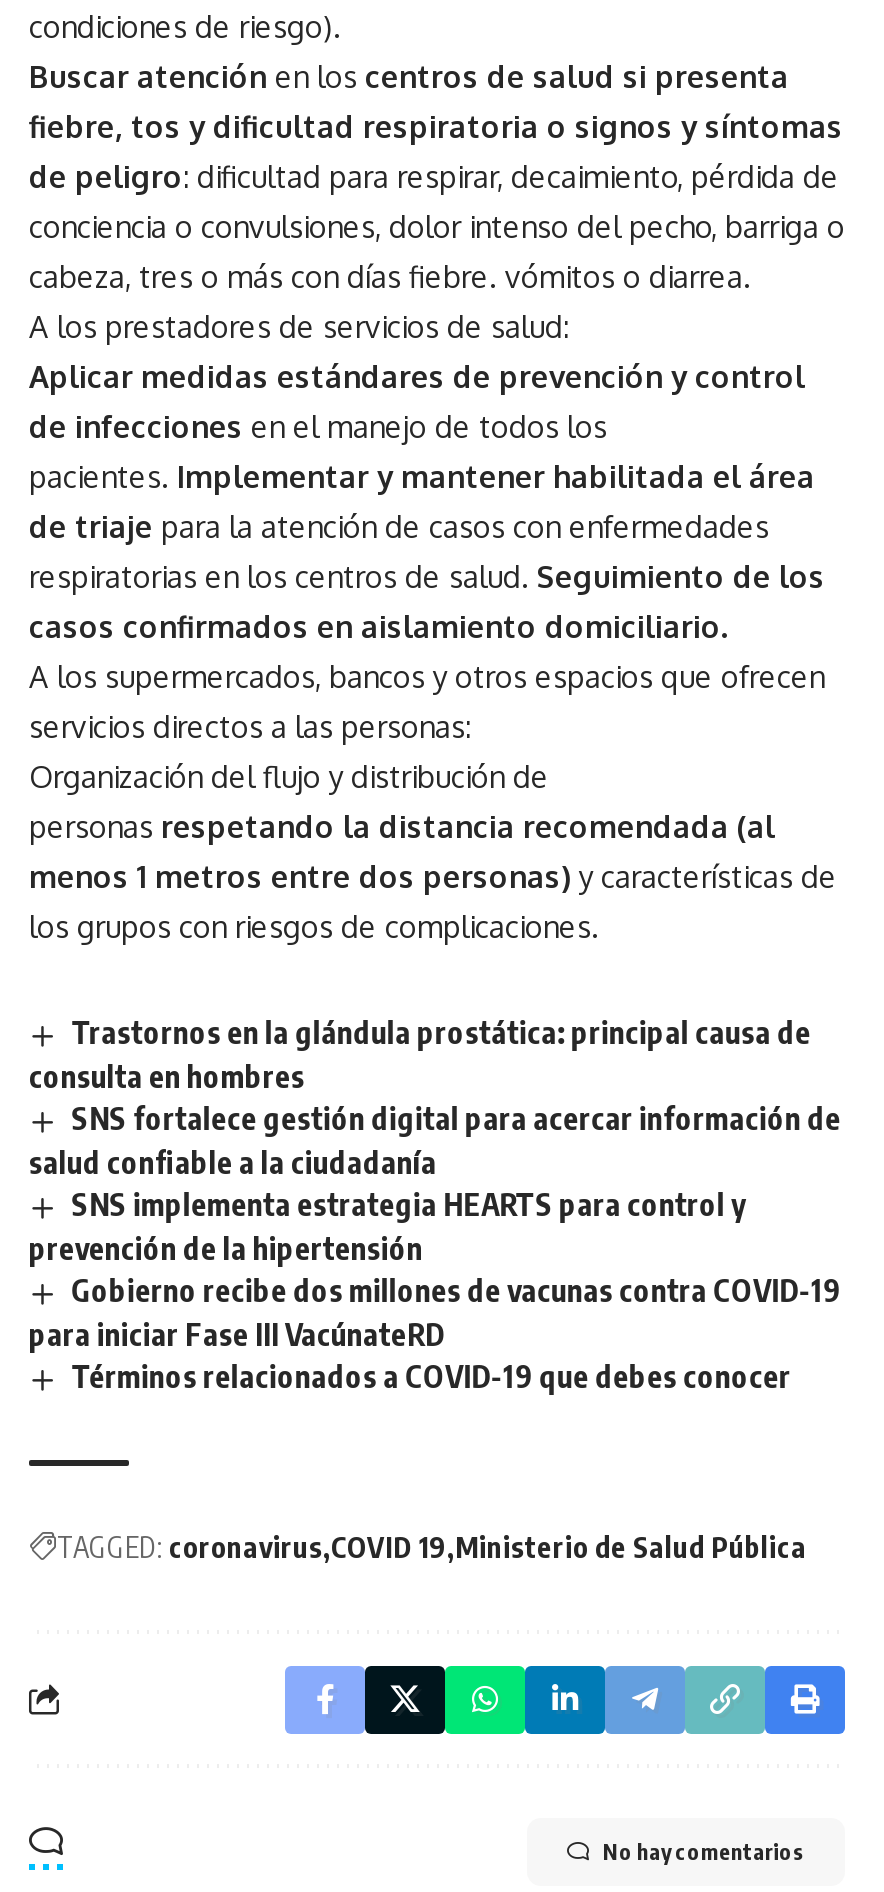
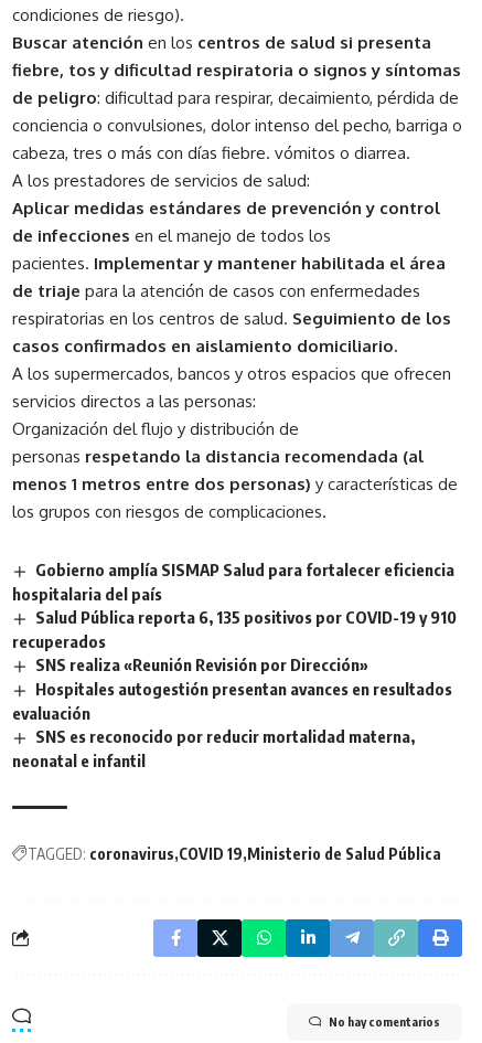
[29,1015,841,1394] Trastornos en la glándula prostática: principal causa de | consulta en hombres | SNS fortalece gestión digital para acercar información de | salud confiable a la ciudadanía | SNS implementa estrategia HEARTS para control y | prevención de la hipertensión | Gobierno recibe dos millones de vacunas contra COVID-19 | para iniciar Fase III VacúnateRD | Términos relacionados a COVID-19 que debes conocer -> [12,560,457,770] Gobierno amplía SISMAP Salud para fortalecer eficiencia | hospitalaria del país | Salud Pública reporta 6, 135 positivos por COVID-19 y 910 | recuperados | SNS realiza «Reunión Revisión por Dirección» | Hospitales autogestión presentan avances en resultados | evaluación | SNS es reconocido por reducir mortalidad materna, | neonatal e infantil

